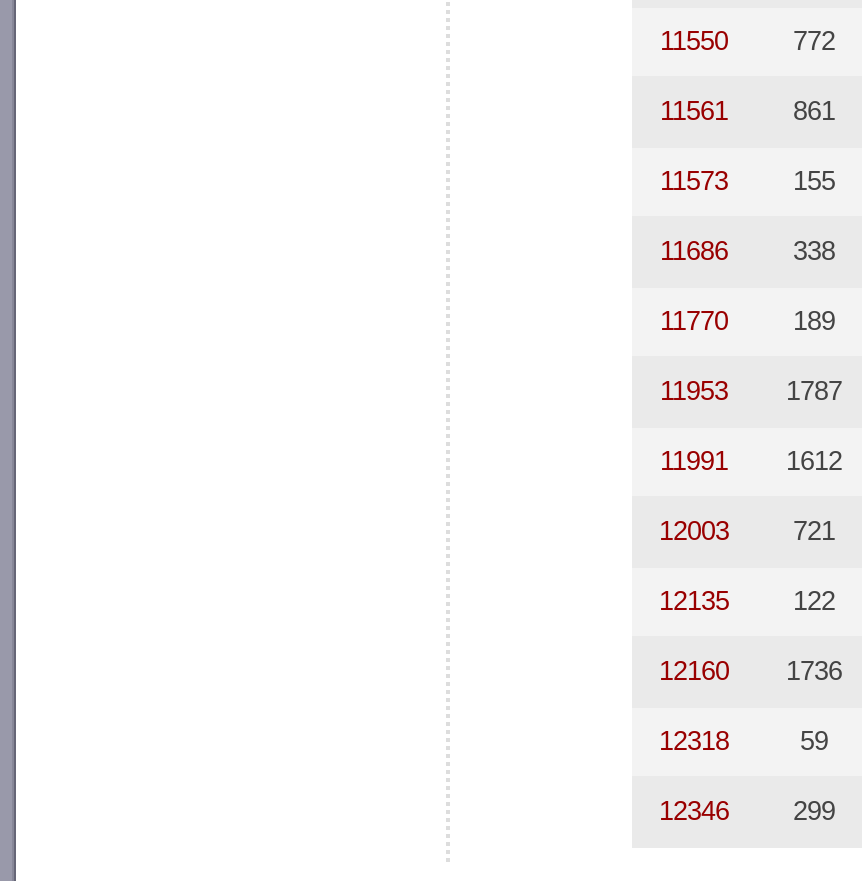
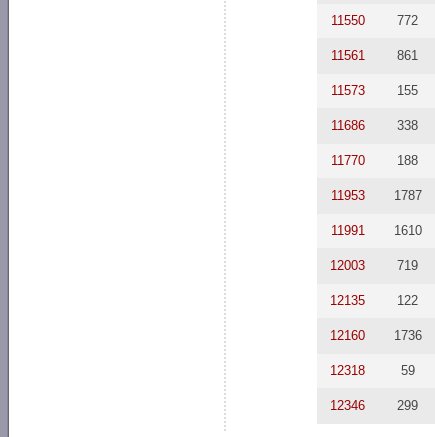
[793,307,835,337] 189 -> [397,153,418,168] 188
[660,447,842,477] 11991 1612 -> [331,223,422,238] 11991 1610
[793,517,835,547] 721 -> [397,258,418,273] 719

